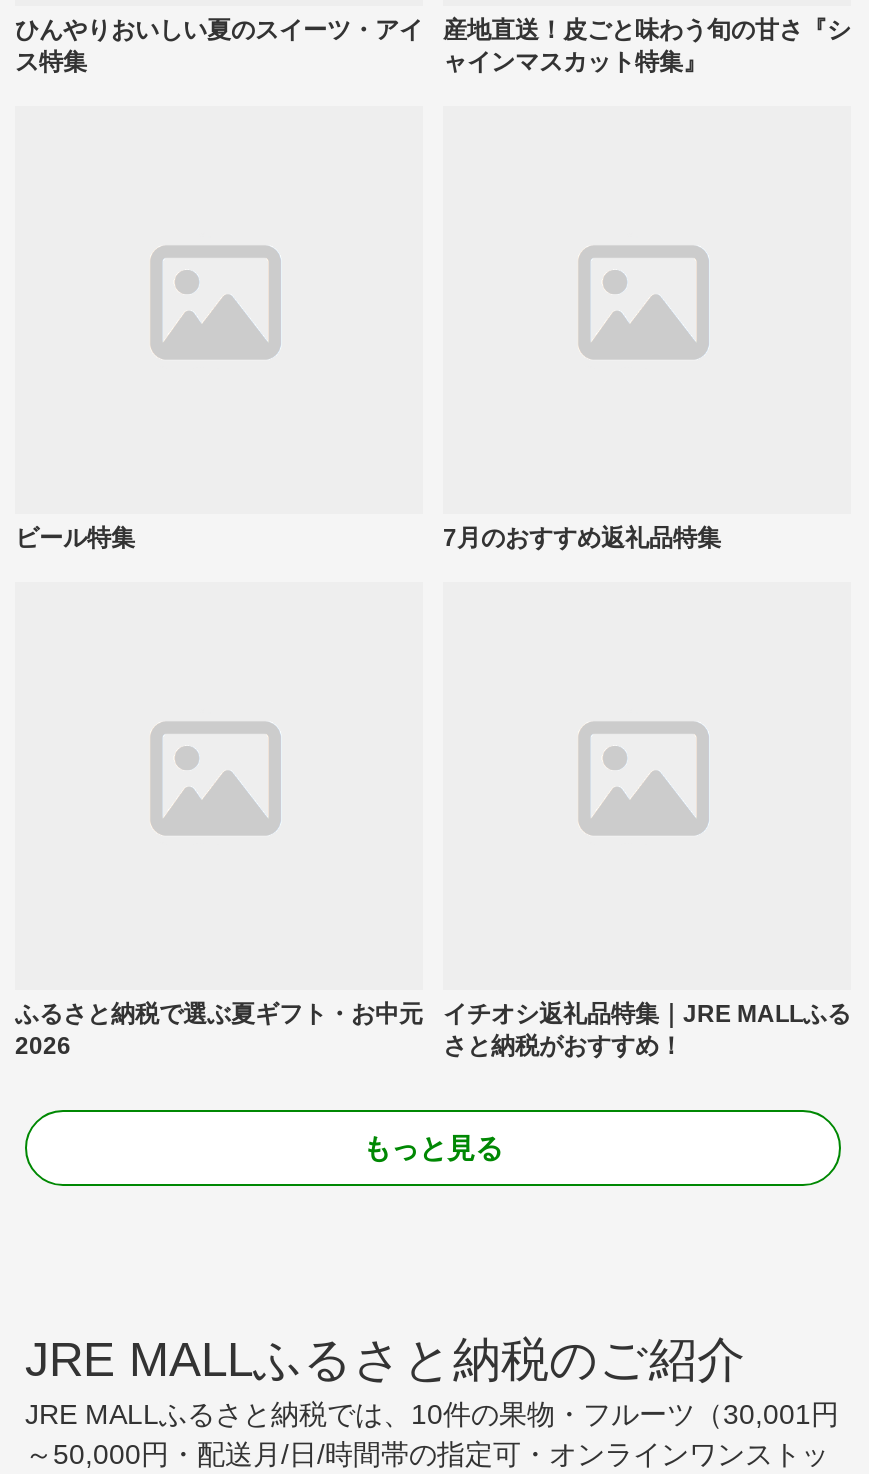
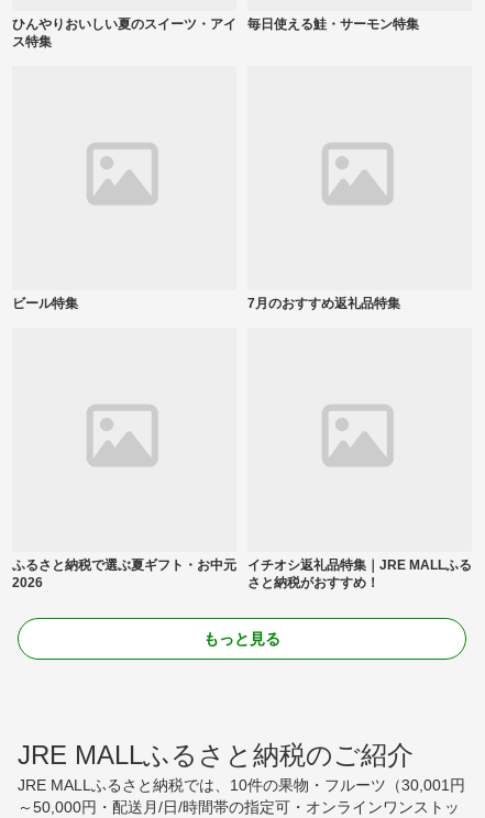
[443,15,851,75] 産地直送！皮ごと味わう旬の甘さ『シ | ャインマスカット特集』 -> [247,16,419,31] 毎日使える鮭・サーモン特集

